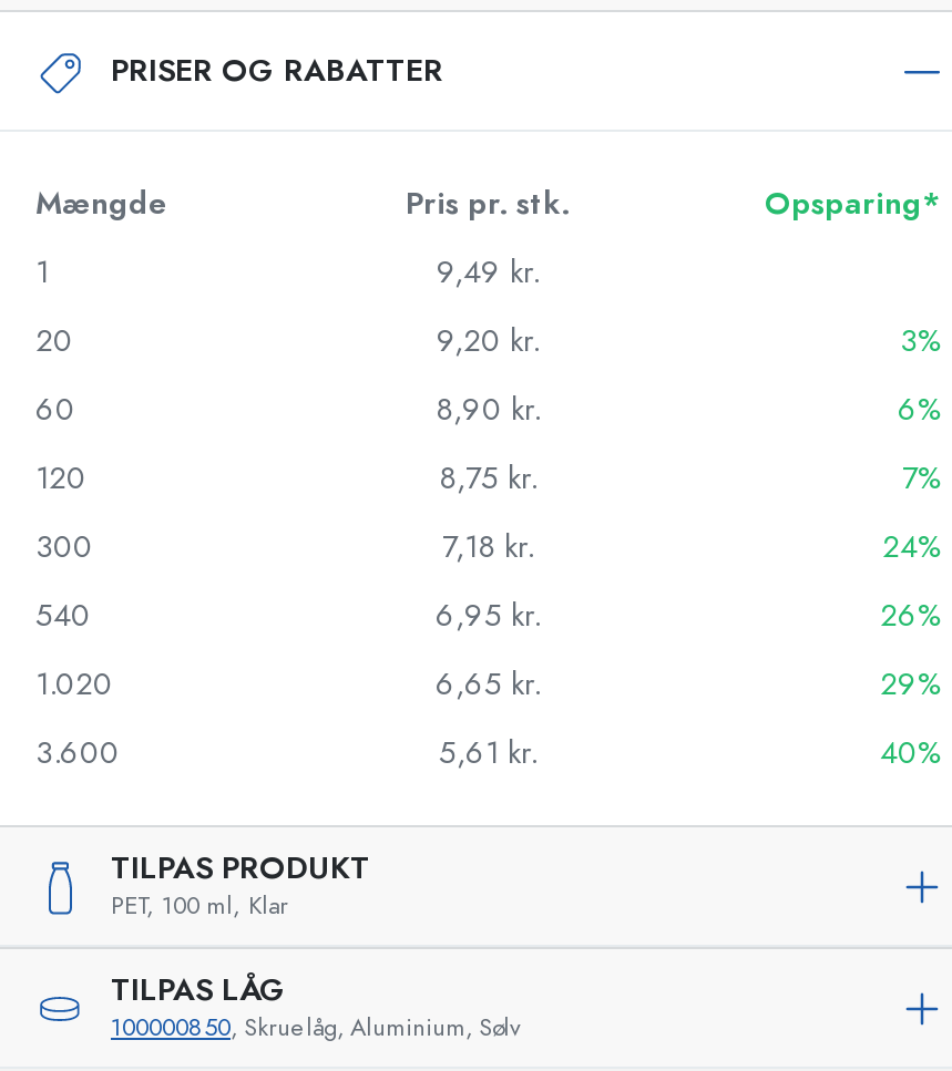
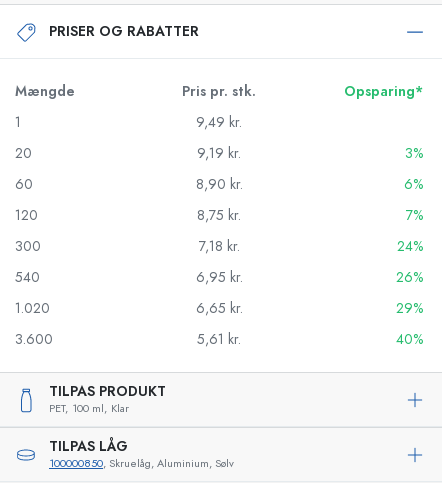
[437,320,539,362] 9,20 kr. -> [197,144,241,163] 9,19 kr.

